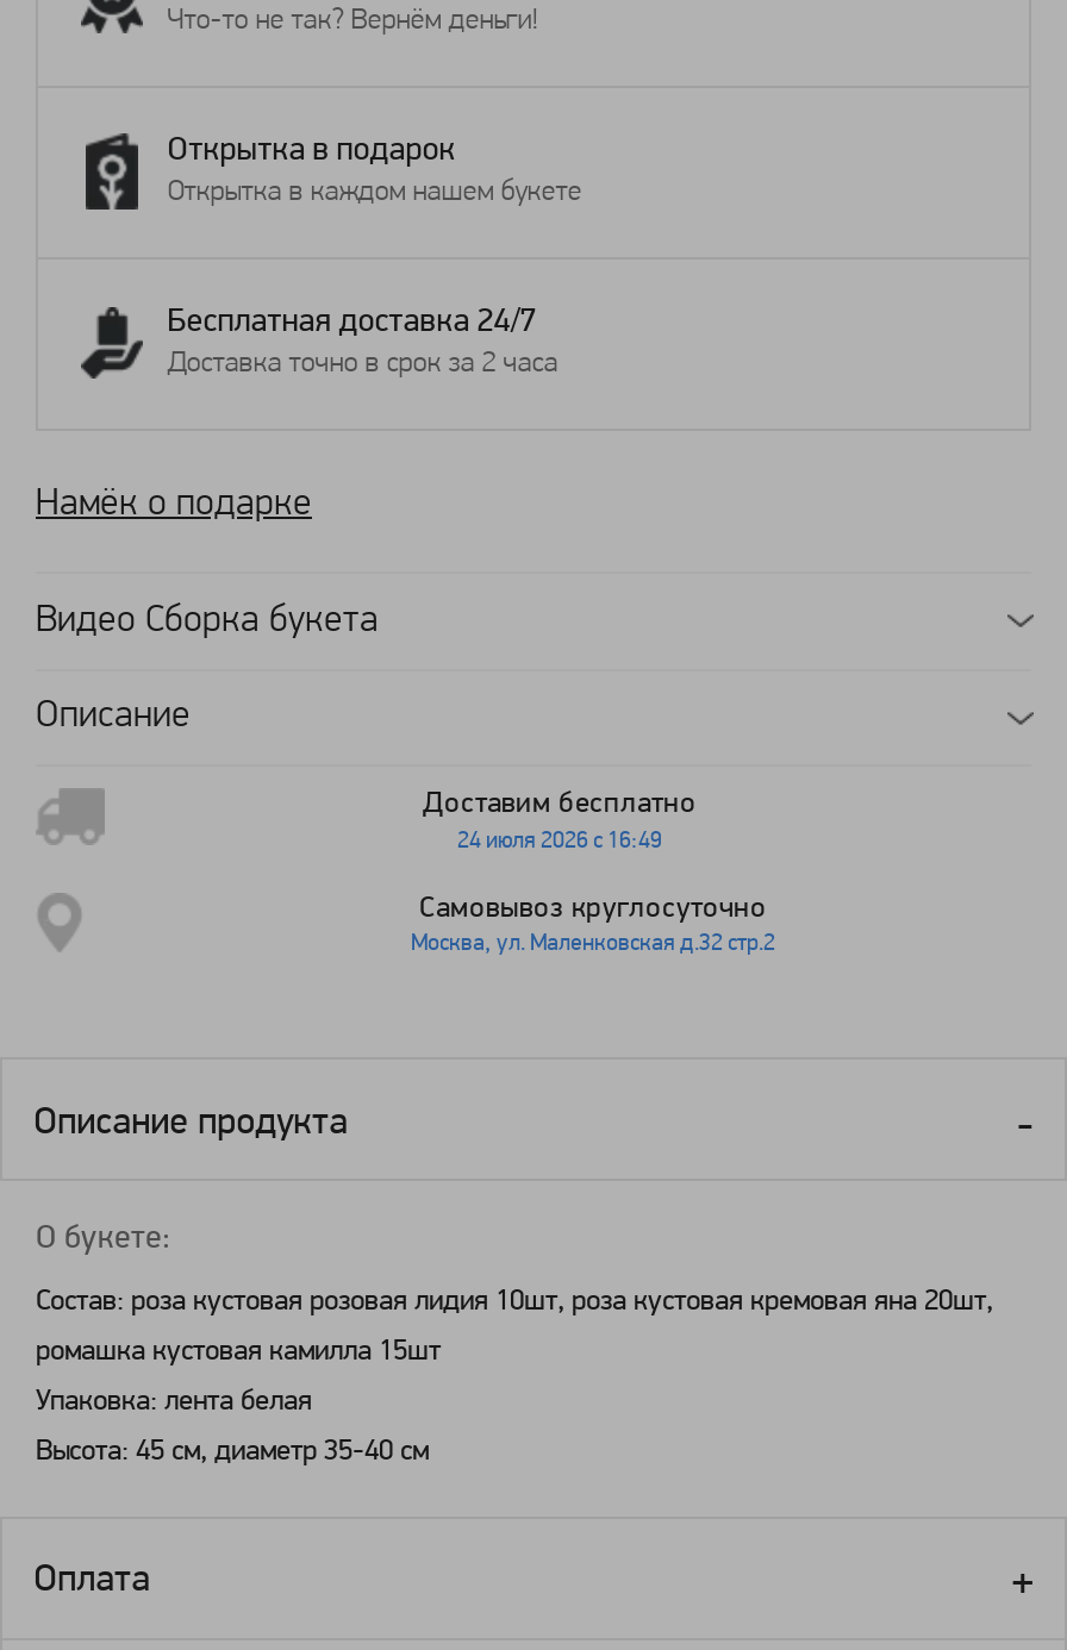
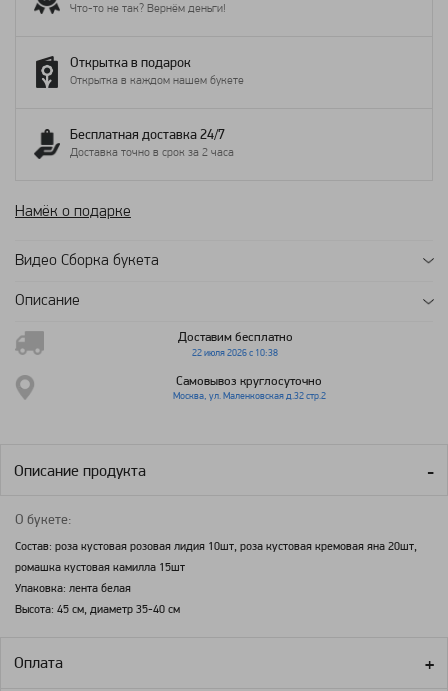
[457,828,662,854] 24 июля 2026 с 16:49 -> [192,348,278,359] 22 июля 2026 с 10:38

